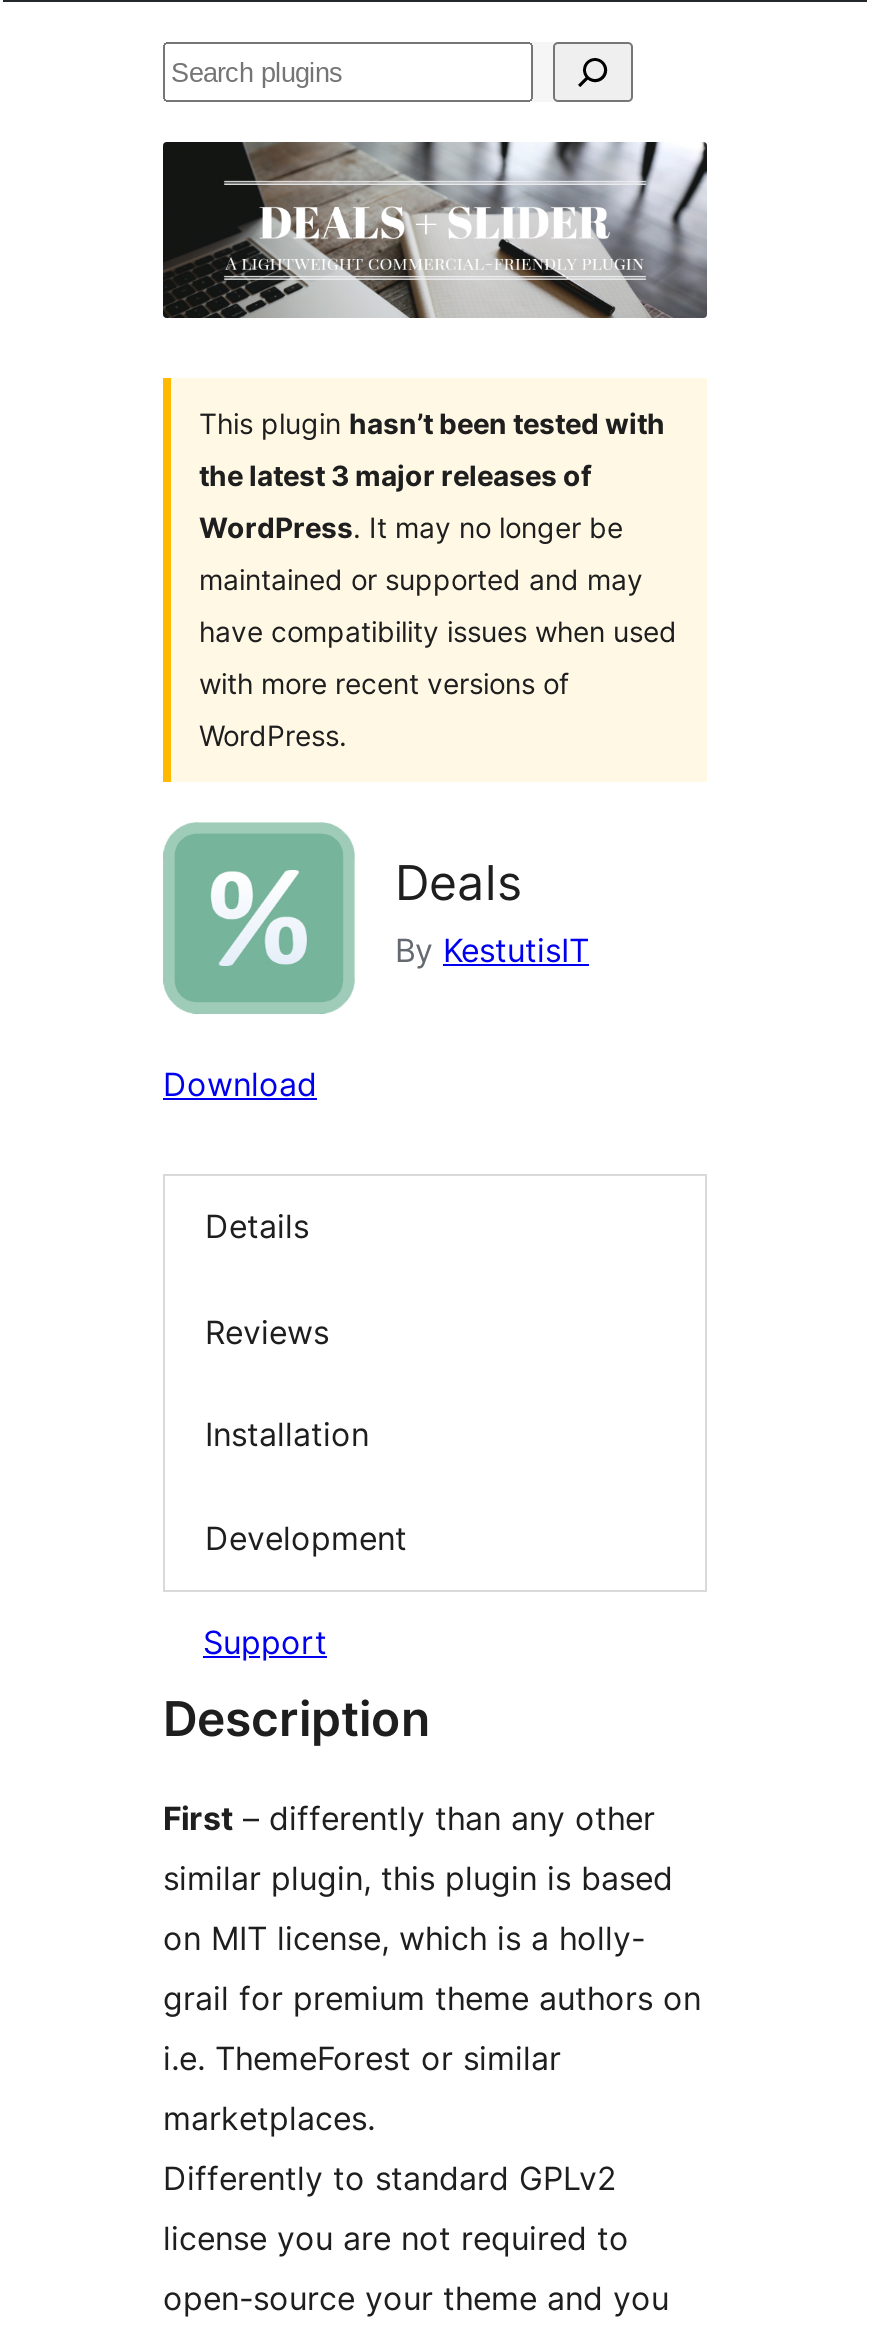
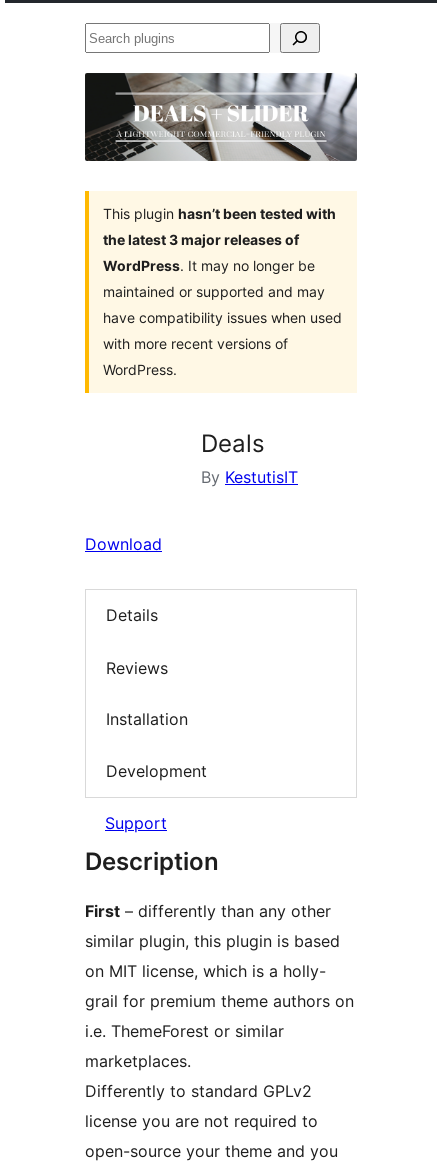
[161,822,355,1016] [image] -> none

